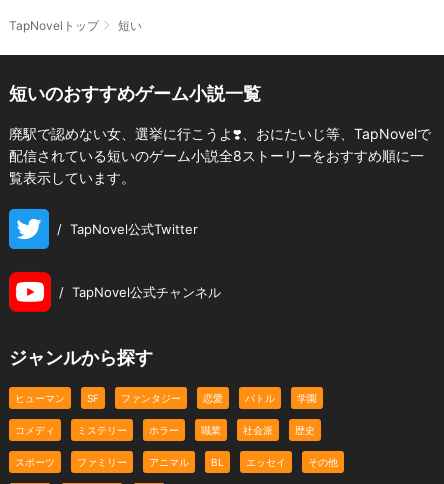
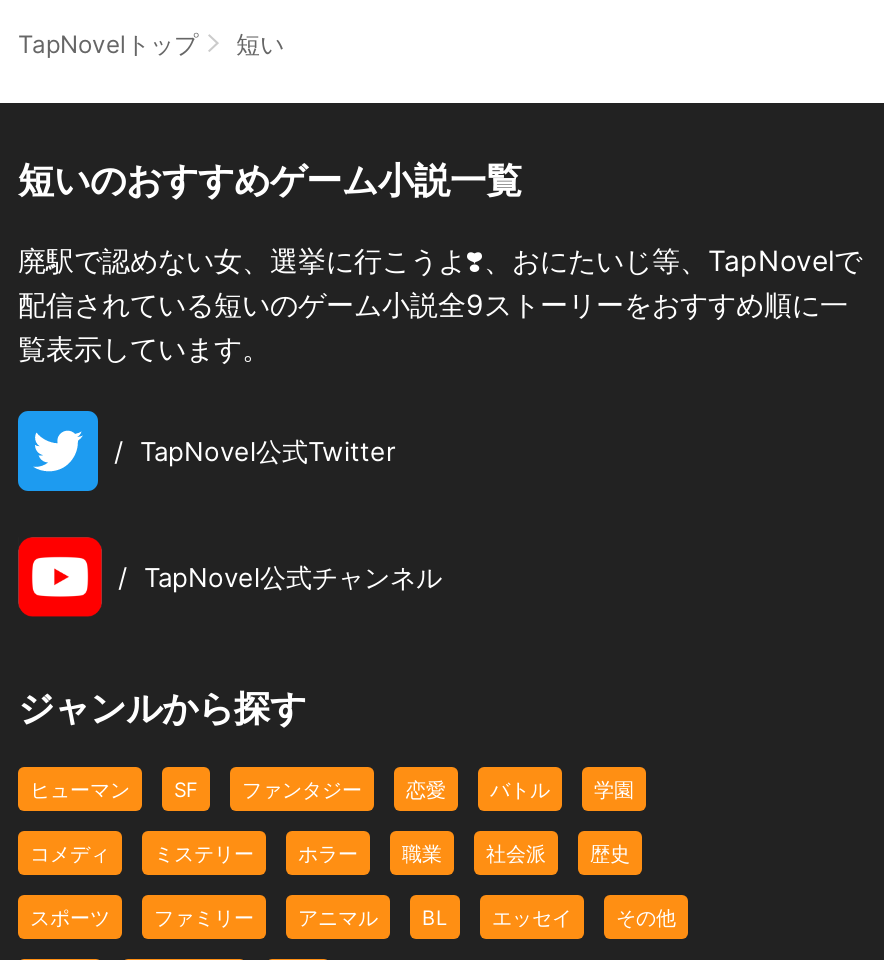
[9,147,424,164] 配信されている短いのゲーム小説全8ストーリーをおすすめ順に一 -> [18,286,848,320] 配信されている短いのゲーム小説全9ストーリーをおすすめ順に一

